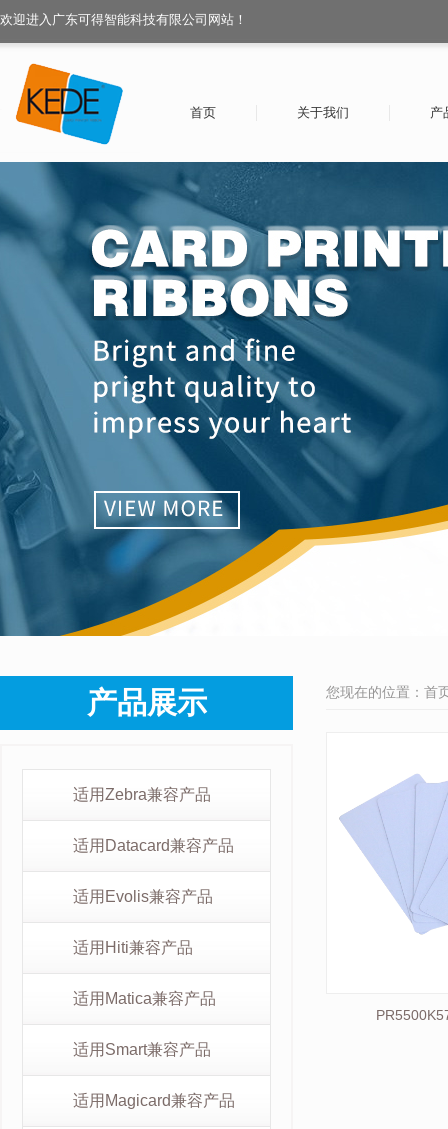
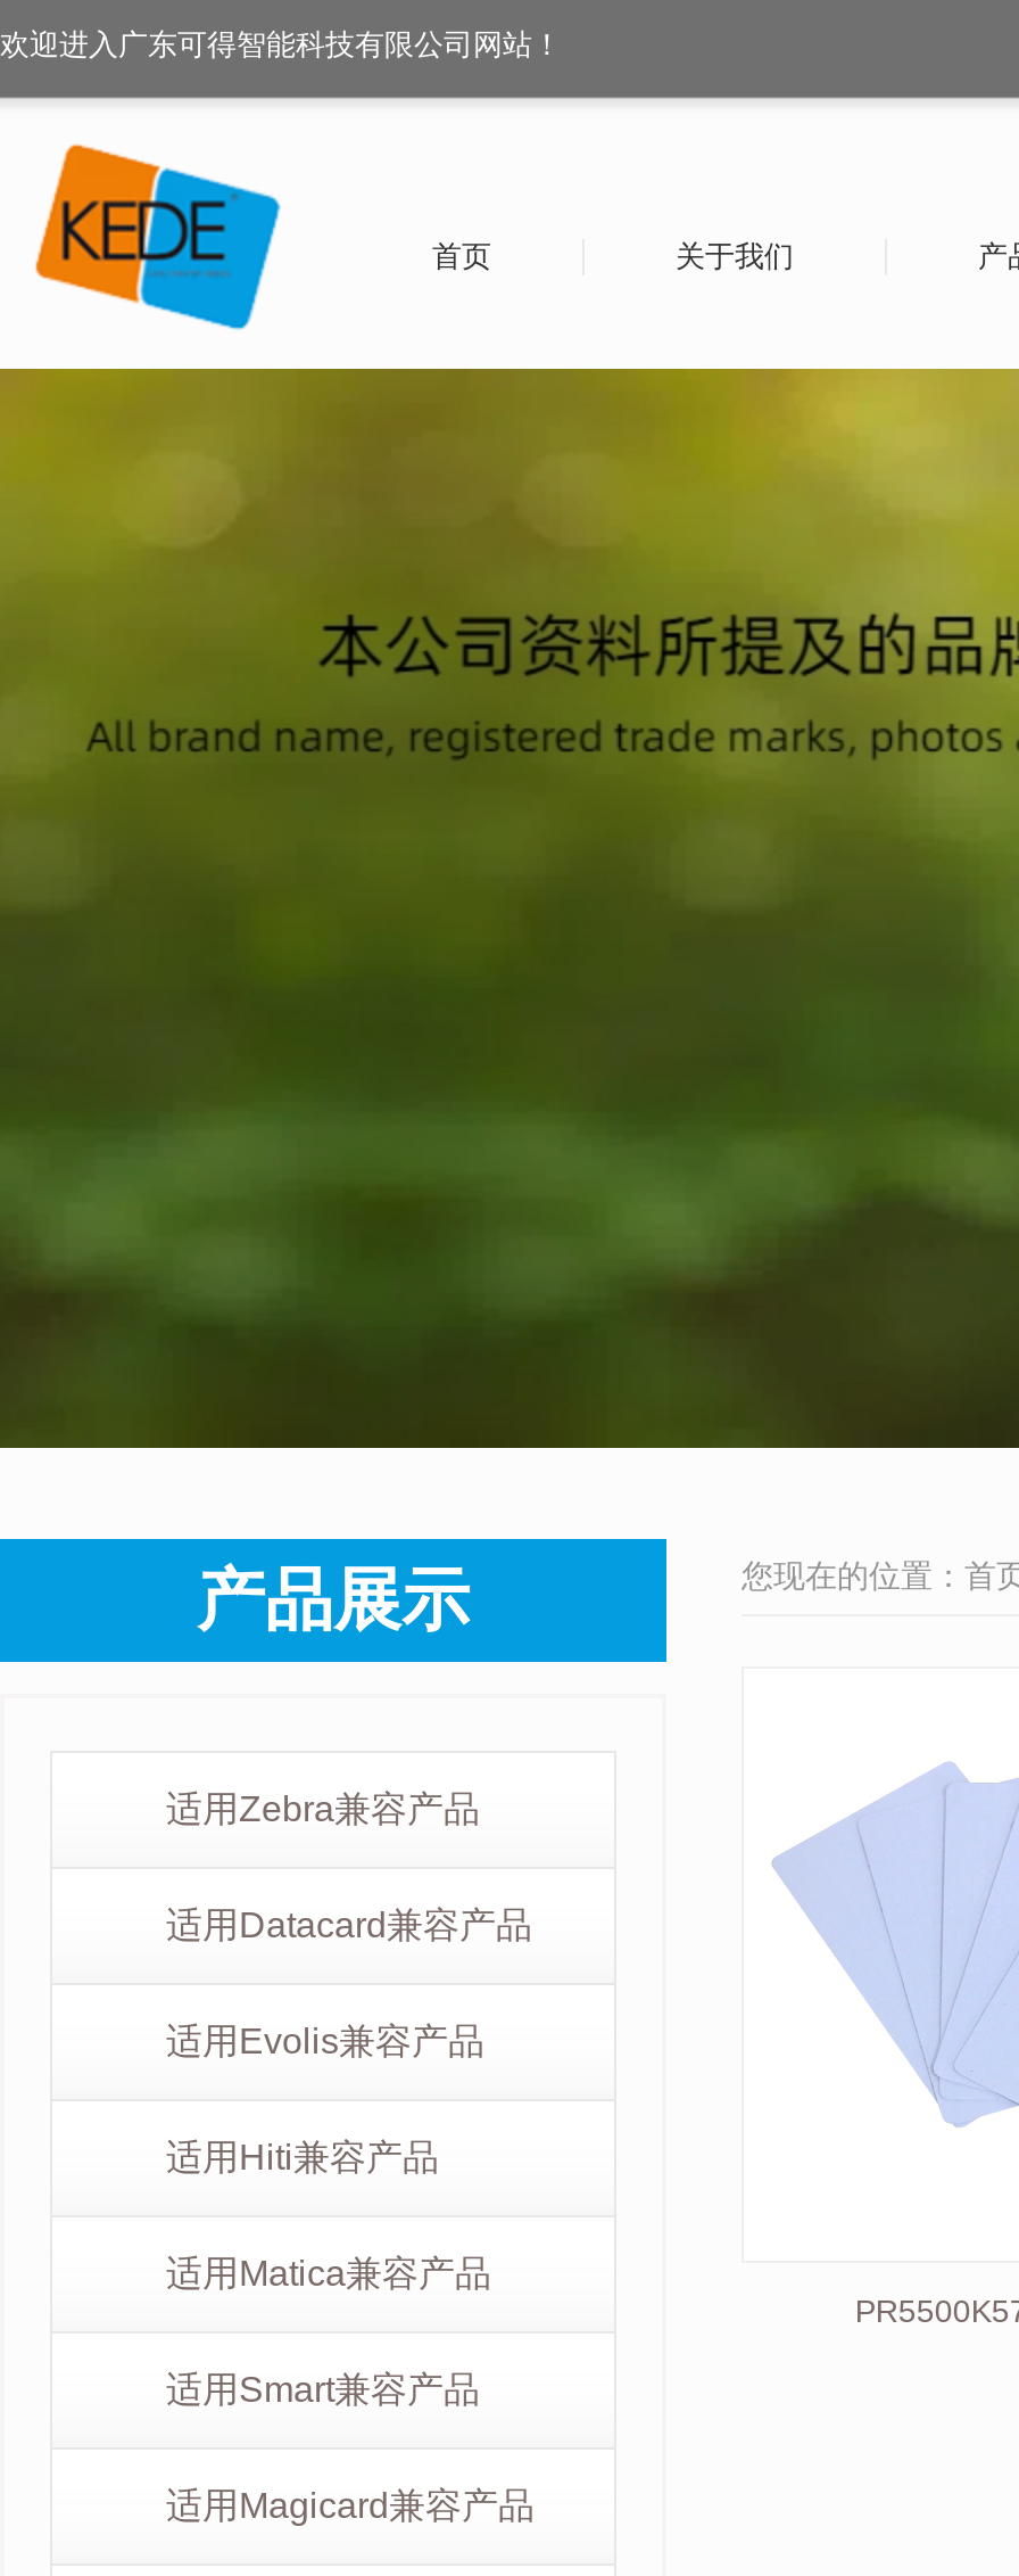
[3,161,445,637] [image] -> [7,367,1012,1450] [image]

